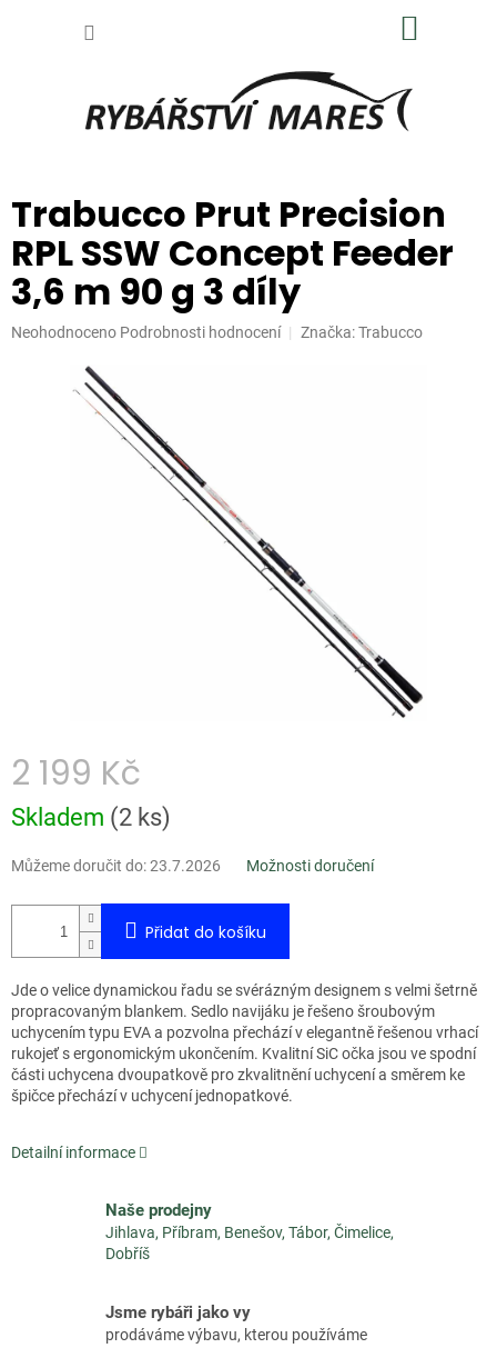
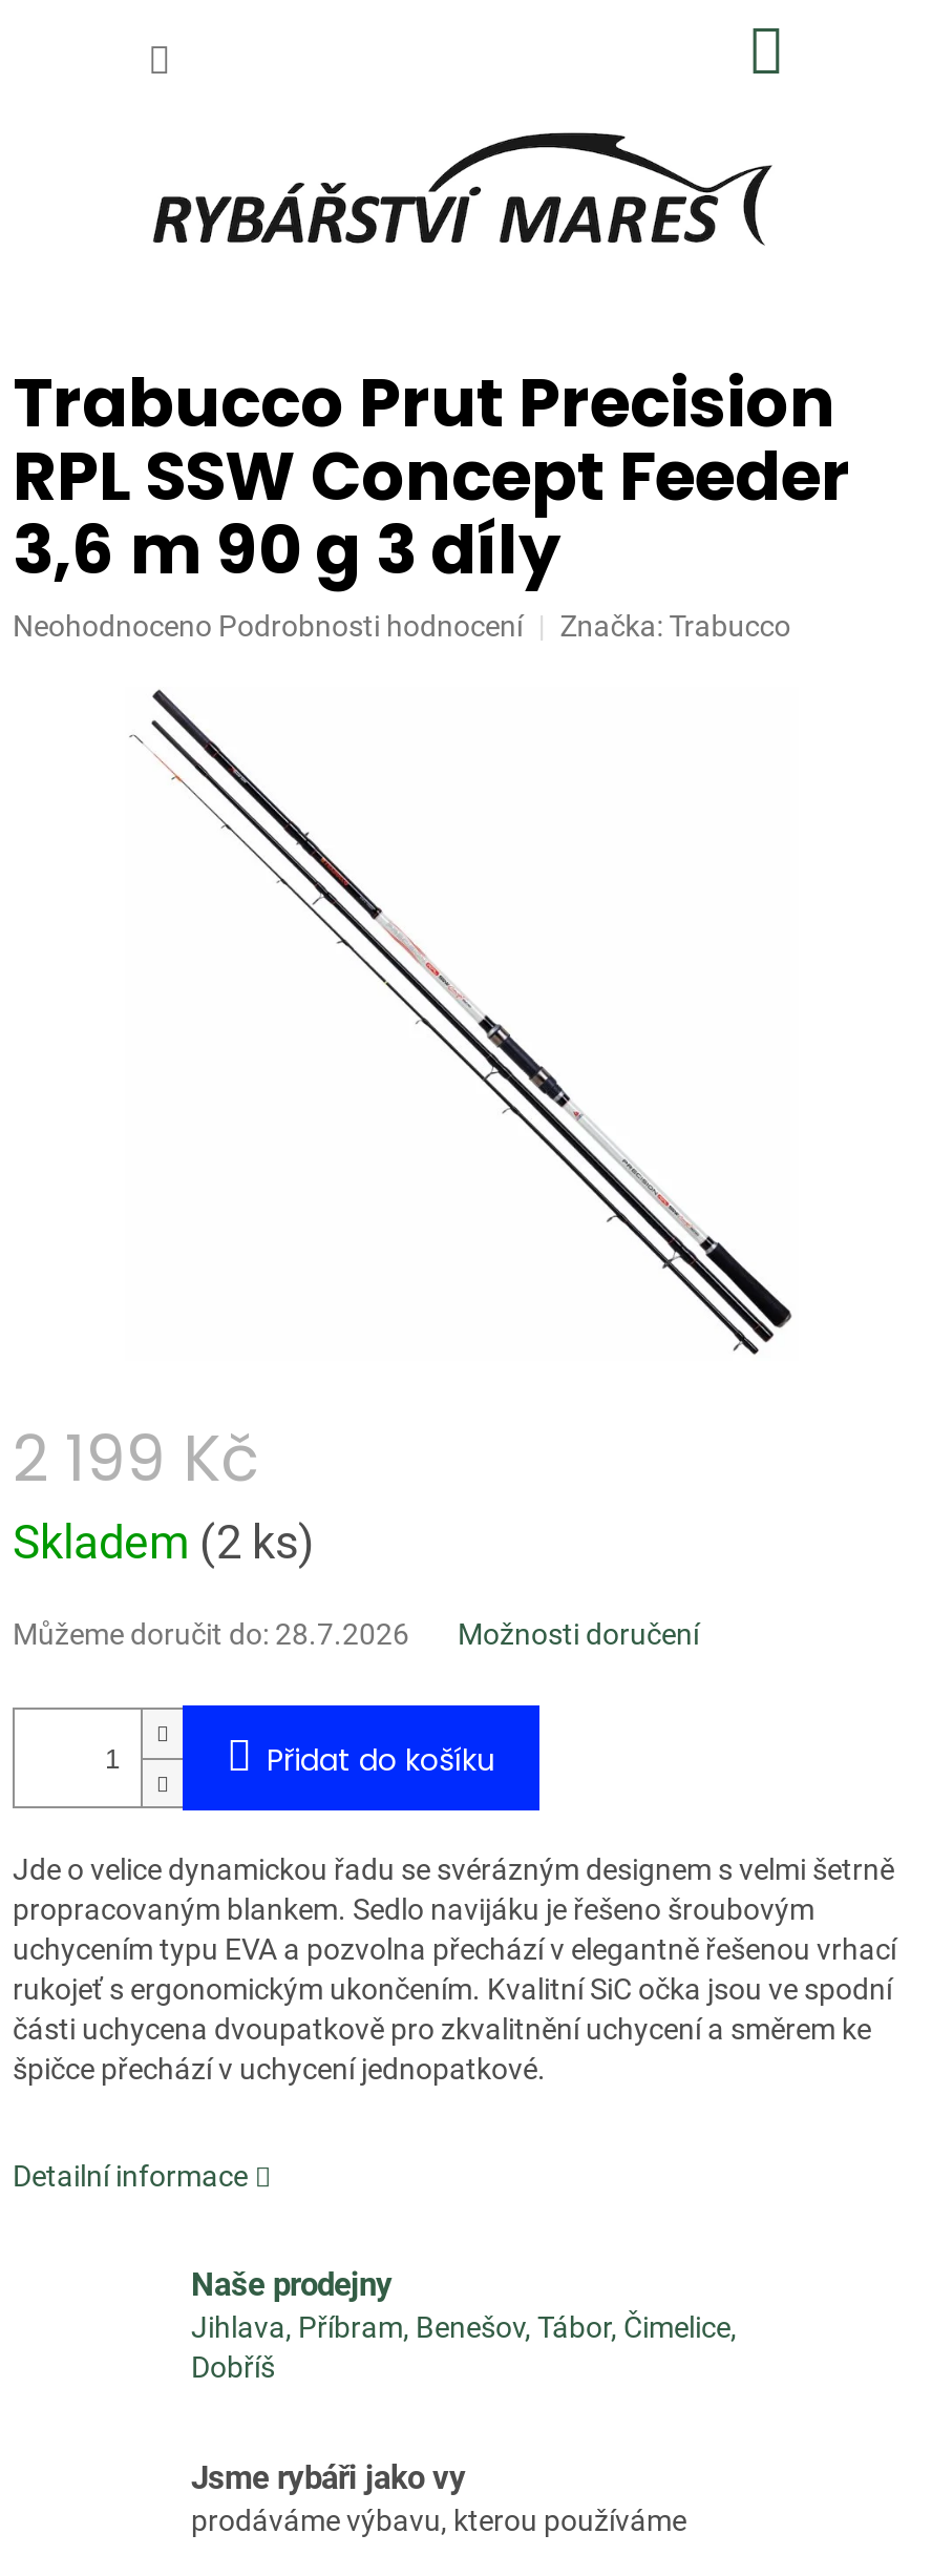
[11,857,221,875] Můžeme doručit do: 23.7.2026 -> [13,1618,409,1652] Můžeme doručit do: 28.7.2026

